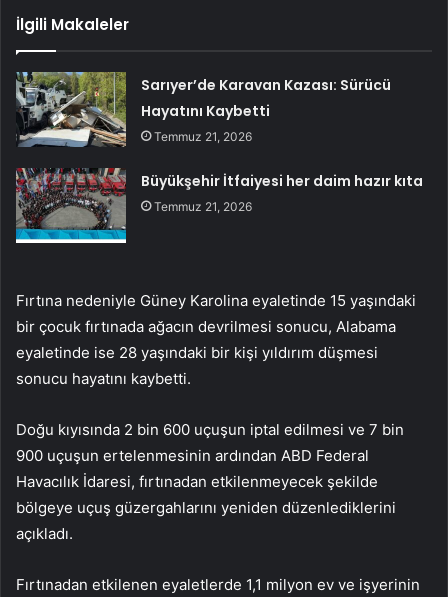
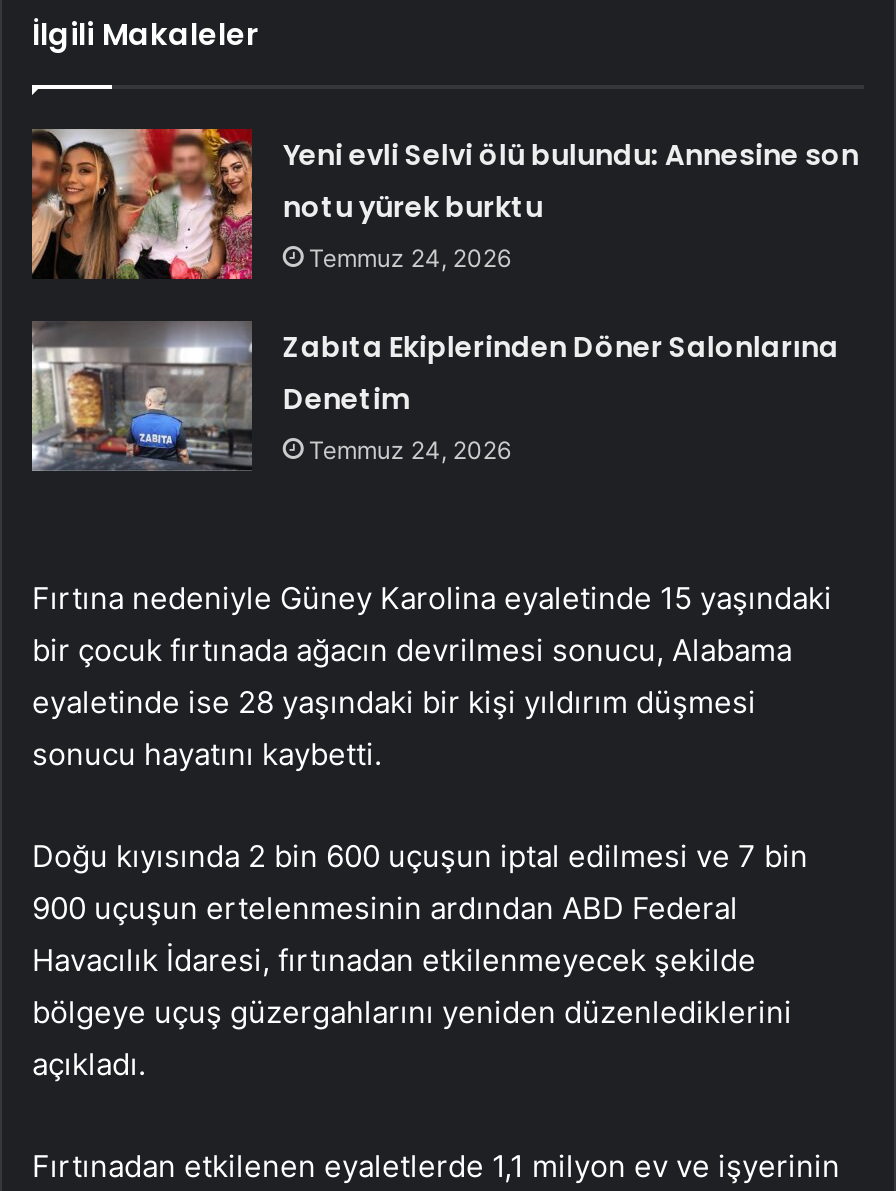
[15,71,391,148] [image] | Sarıyer’de Karavan Kazası: Sürücü | Hayatını Kaybetti | Temmuz 21, 2026 -> [30,127,859,281] [image] | Yeni evli Selvi ölü bulundu: Annesine son | notu yürek burktu | Temmuz 24, 2026
[15,167,423,244] [image] | Büyükşehir İtfaiyesi her daim hazır kıta | Temmuz 21, 2026 -> [30,319,839,473] [image] | Zabıta Ekiplerinden Döner Salonlarına | Denetim | Temmuz 24, 2026

